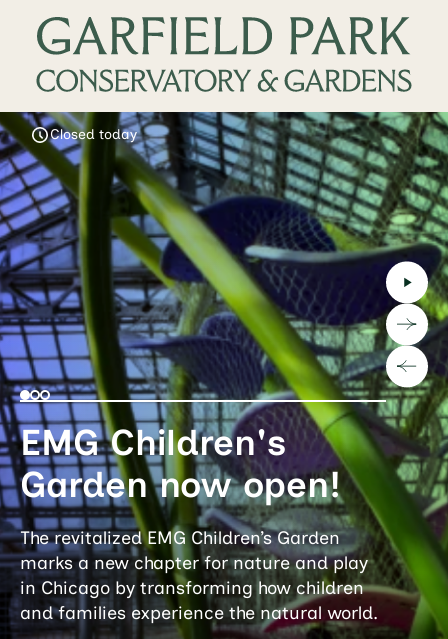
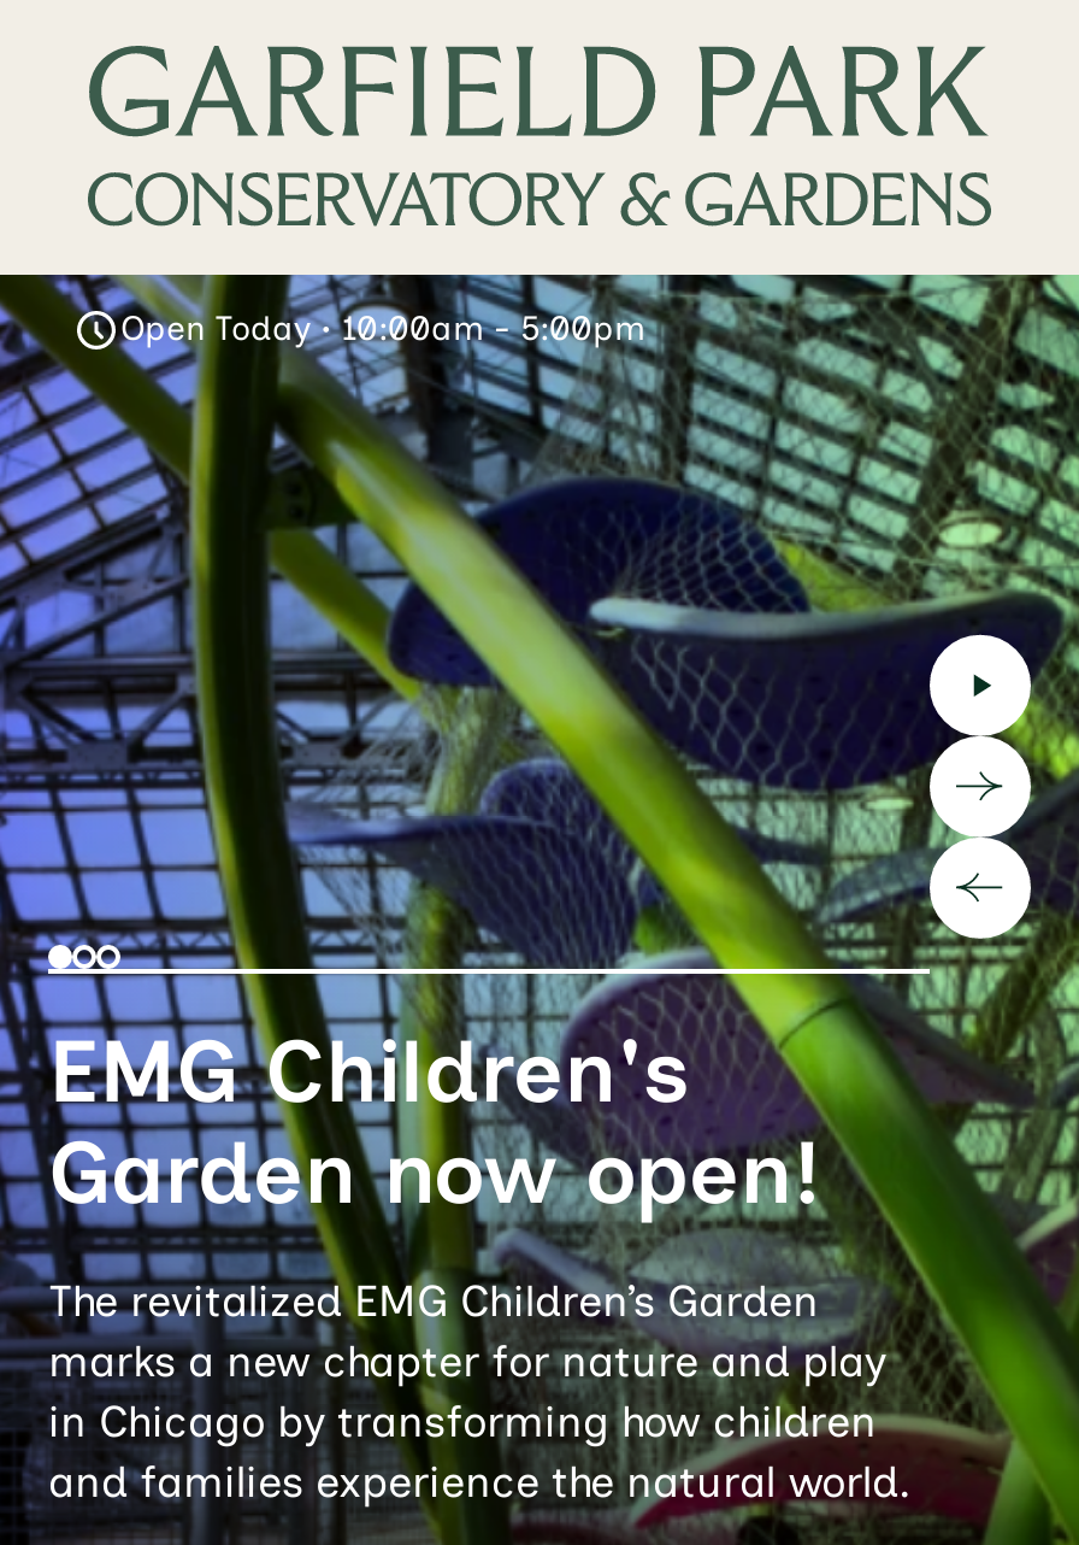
[50,126,137,143] Closed today -> [120,309,645,349] Open Today • 10:00am - 5:00pm

